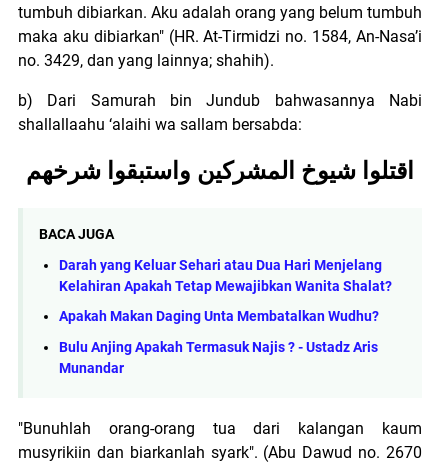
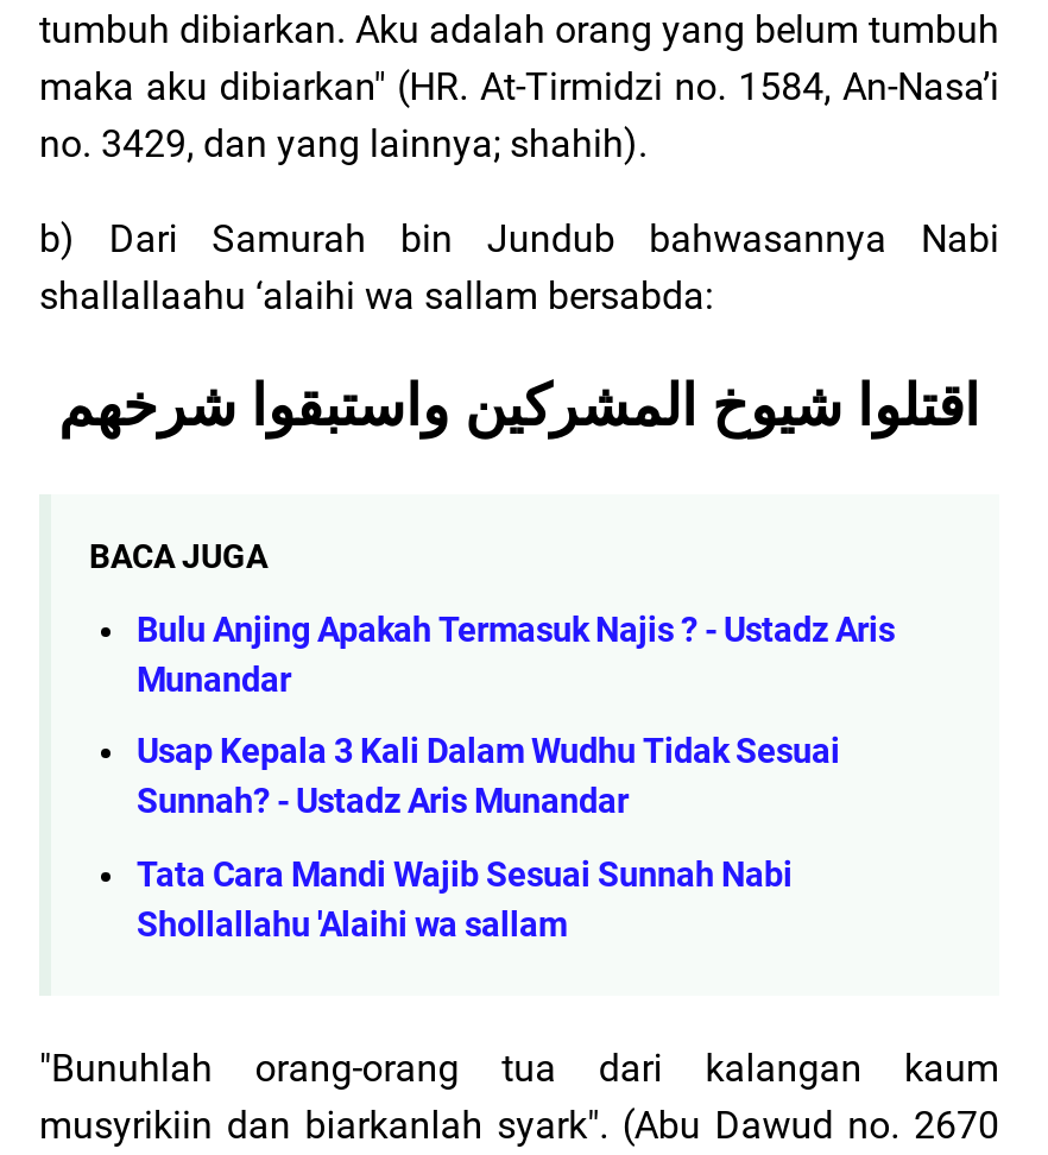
[59,257,392,325] Darah yang Keluar Sehari atau Dua Hari Menjelang | Kelahiran Apakah Tetap Mewajibkan Wanita Shalat? | Apakah Makan Daging Unta Membatalkan Wudhu? -> none
moved [59,339,378,377] -> [137,610,895,701]: Bulu Anjing Apakah Termasuk Najis ? - Ustadz Aris | Munandar
none -> [137,733,840,946] Usap Kepala 3 Kali Dalam Wudhu Tidak Sesuai | Sunnah? - Ustadz Aris Munandar | Tata Cara Mandi Wajib Sesuai Sunnah Nabi | Shollallahu 'Alaihi wa sallam

